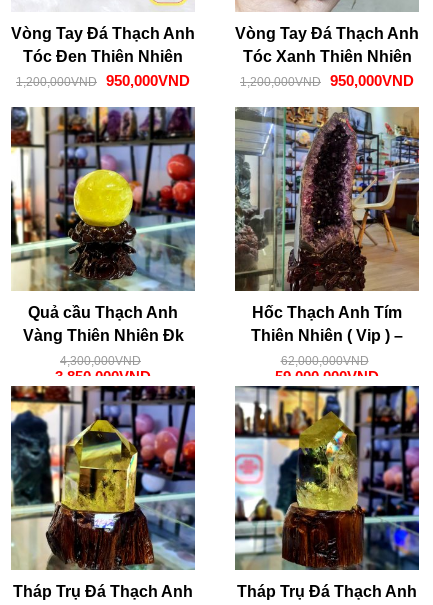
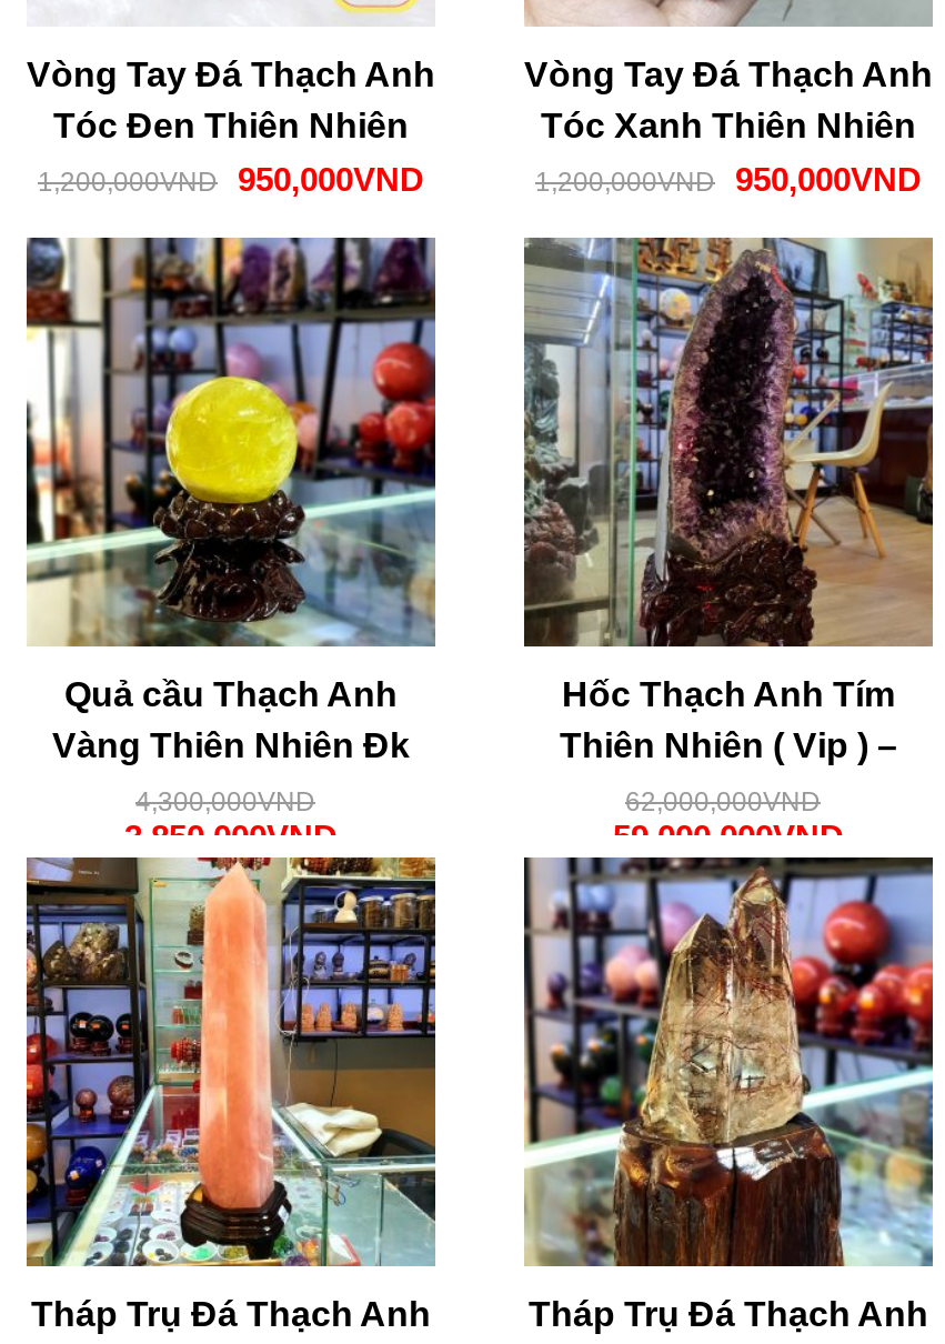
[10,385,196,571] [image] -> [24,855,438,1268] [image]
[234,385,420,571] [image] -> [522,855,935,1268] [image]

